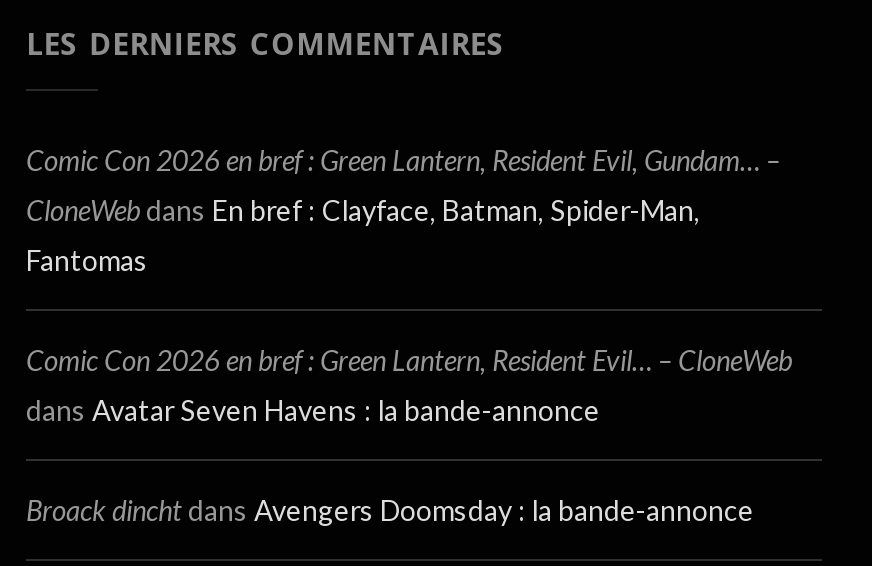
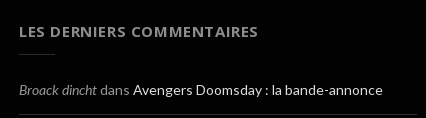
[26,143,792,427] Comic Con 2026 en bref : Green Lantern, Resident Evil, Gundam… – | CloneWeb dans En bref : Clayface, Batman, Spider-Man, | Fantomas | Comic Con 2026 en bref : Green Lantern, Resident Evil… – CloneWeb | dans Avatar Seven Havens : la bande-annonce -> none

